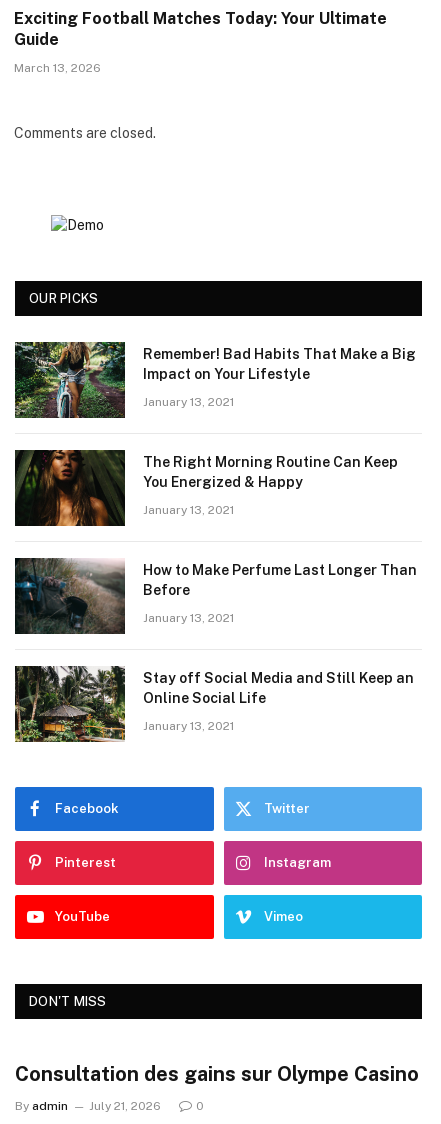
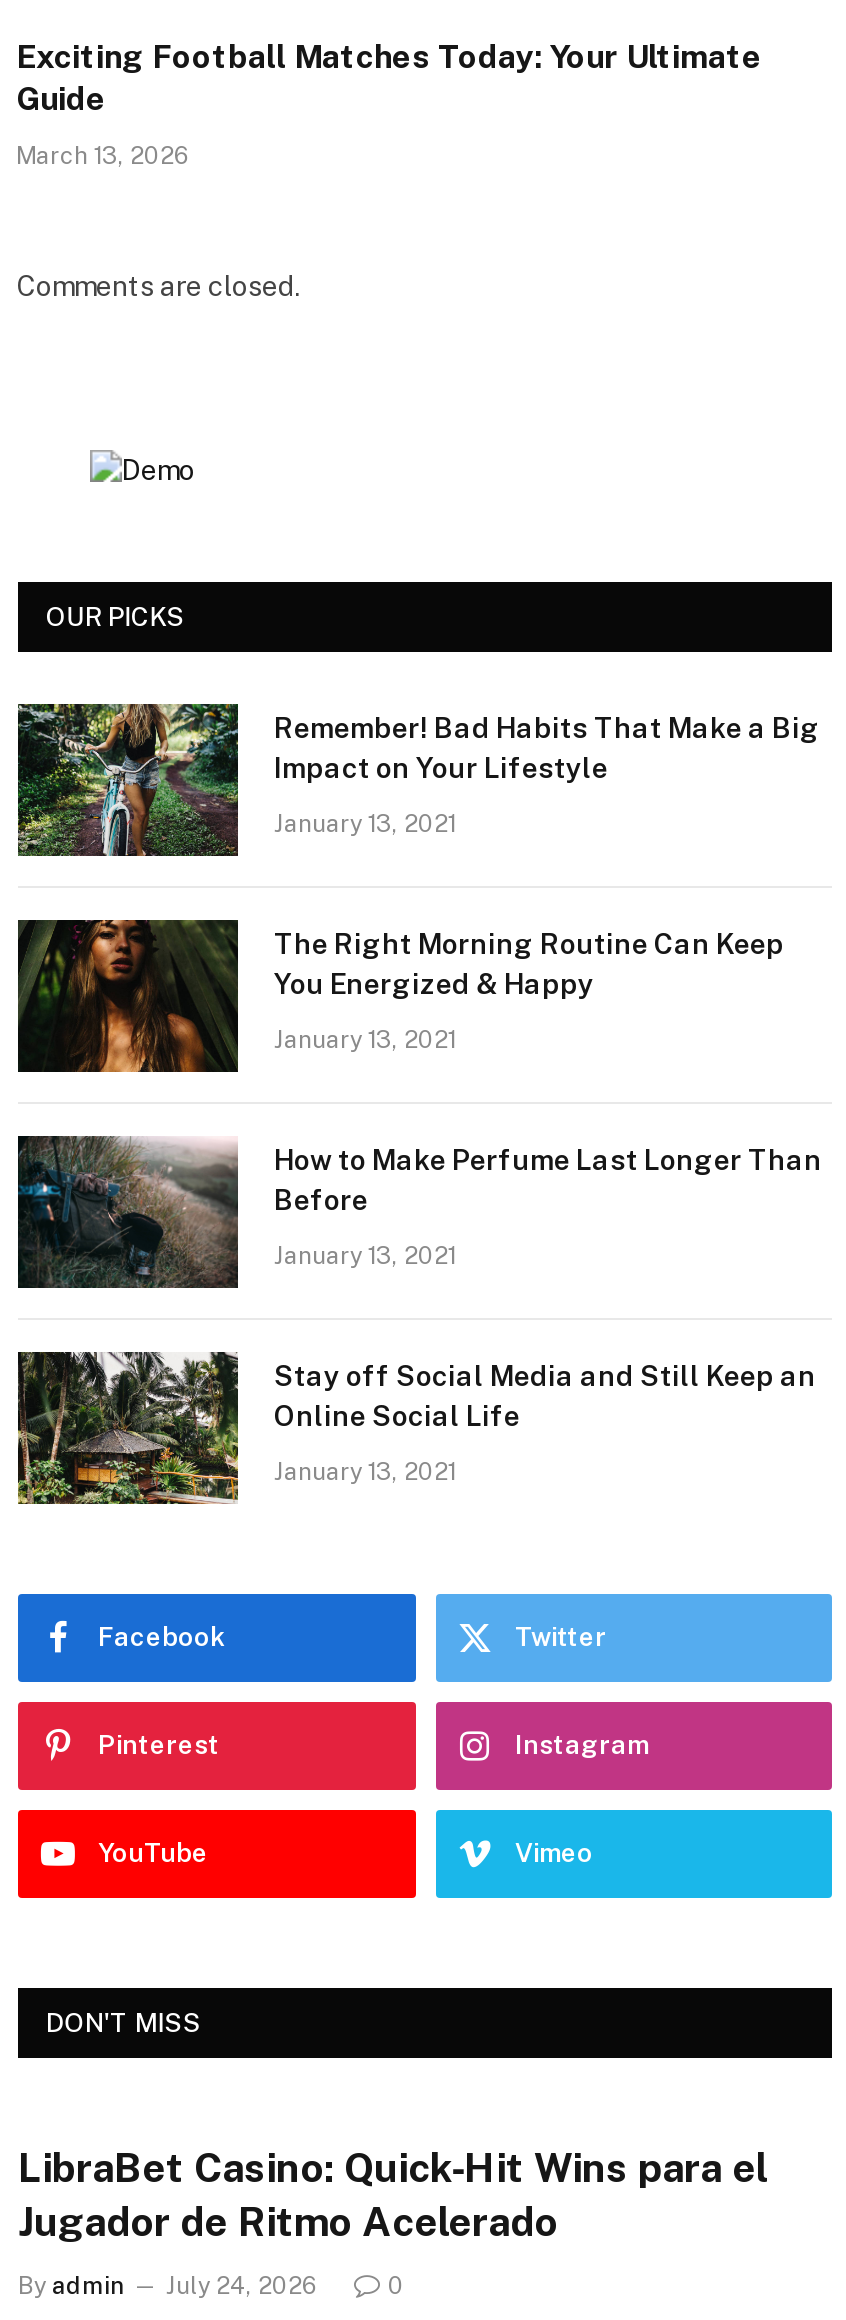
[15,1062,419,1086] Consultation des gains sur Olympe Casino -> [18,2144,768,2246] LibraBet Casino: Quick‑Hit Wins para el | Jugador de Ritmo Acelerado
[15,1099,161,1113] By admin July 21, 2026 -> [18,2272,318,2300] By admin July 24, 2026

